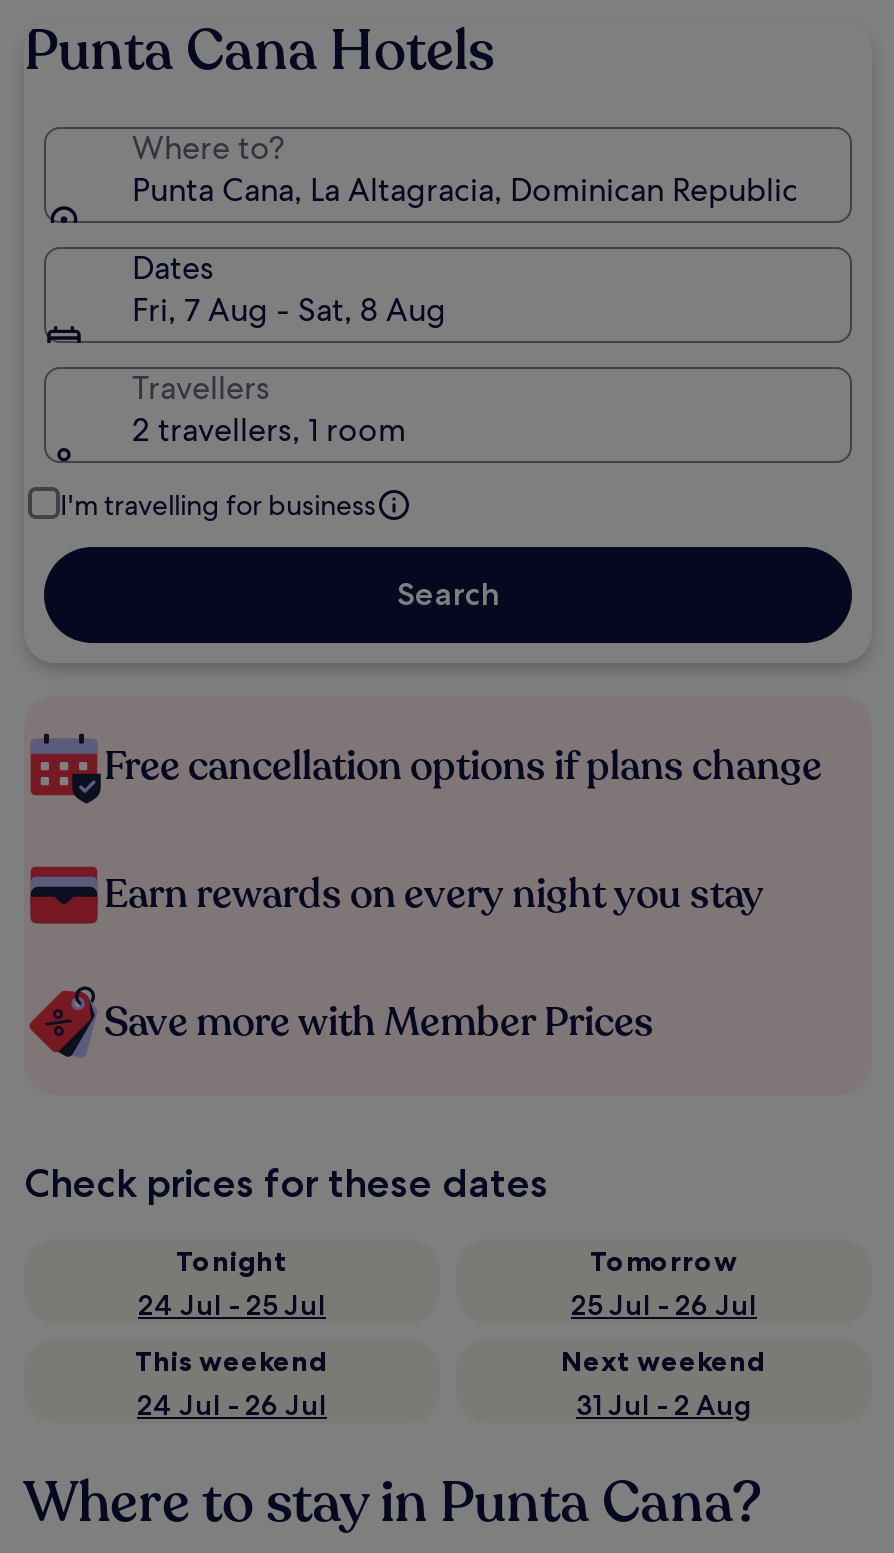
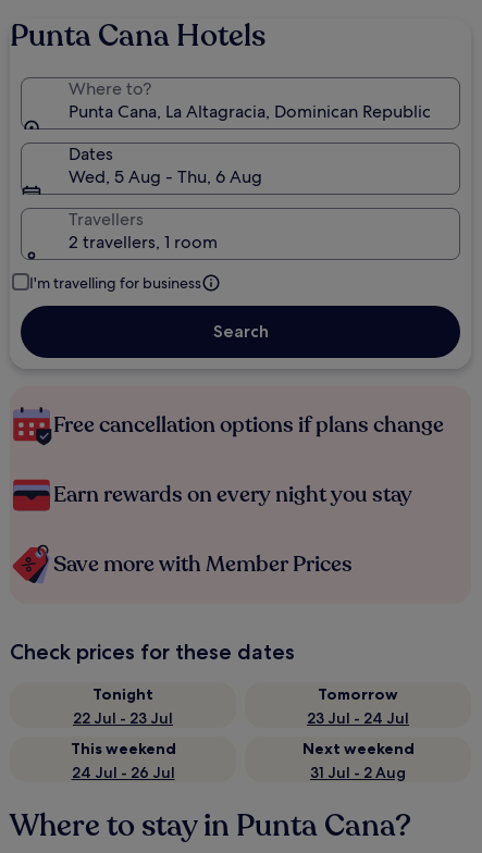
[132,289,446,331] Fri, 7 Aug - Sat, 8 Aug -> [69,165,262,188] Wed, 5 Aug - Thu, 6 Aug
[138,1287,326,1323] 24 Jul - 25 Jul -> [73,708,173,728] 22 Jul - 23 Jul
[571,1287,757,1323] 25 Jul - 26 Jul -> [307,708,409,728] 23 Jul - 24 Jul

